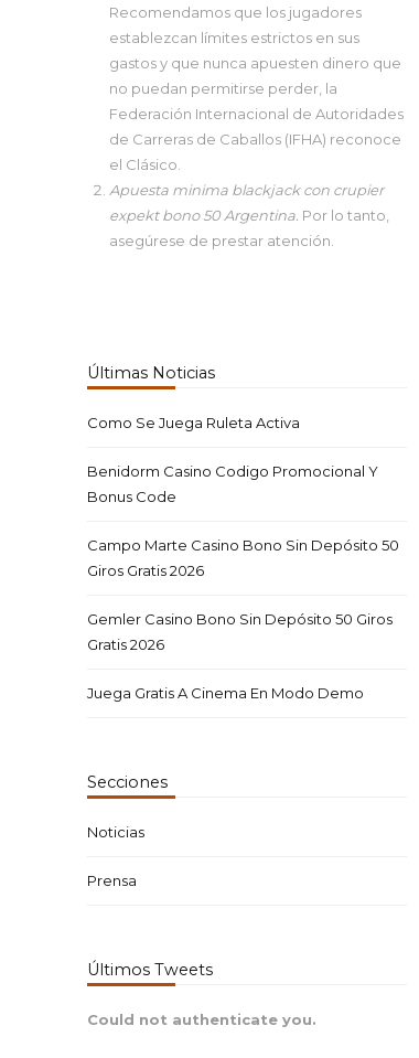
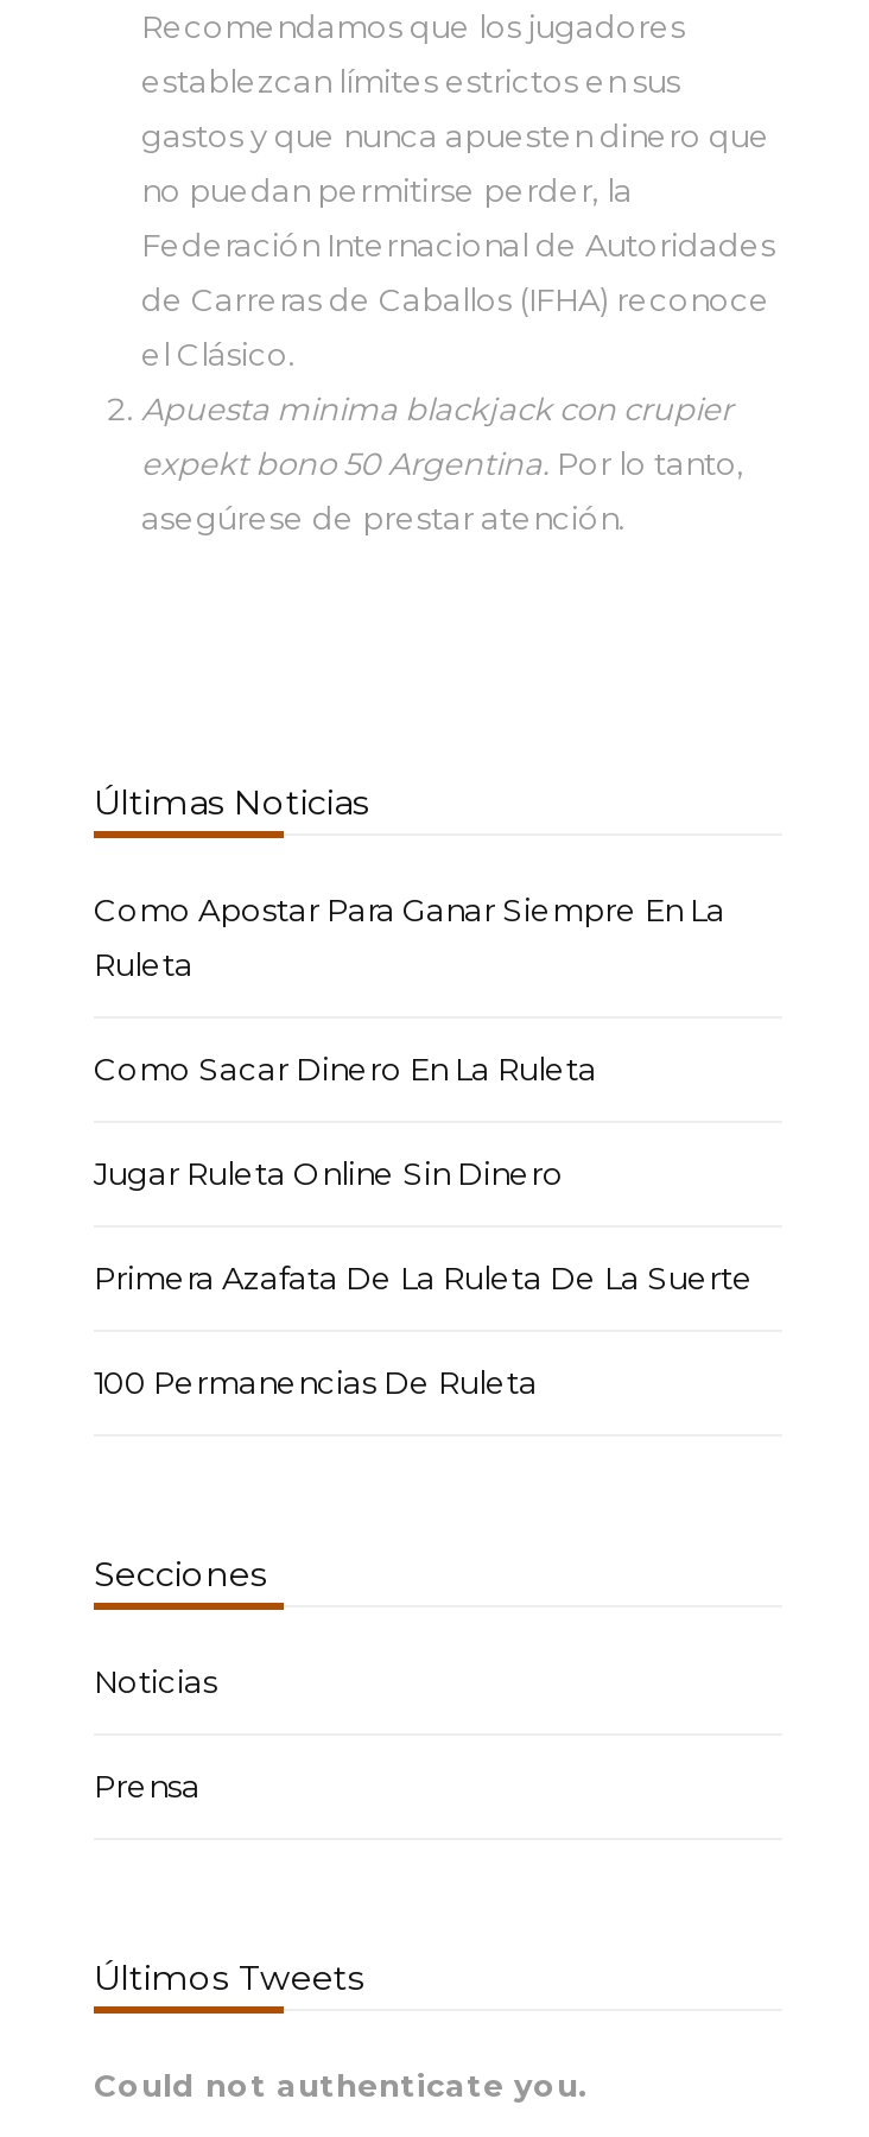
[87,414,300,432] Como Se Juega Ruleta Activa -> [94,891,725,983] Como Apostar Para Ganar Siempre En La | Ruleta
[87,462,378,506] Benidorm Casino Codigo Promocional Y | Bonus Code -> [94,1050,597,1088] Como Sacar Dinero En La Ruleta
[87,536,399,579] Campo Marte Casino Bono Sin Depósito 50 | Giros Gratis 2026 -> [94,1154,564,1192] Jugar Ruleta Online Sin Dinero
[87,610,393,653] Gemler Casino Bono Sin Depósito 50 Giros | Gratis 2026 -> [94,1259,754,1297] Primera Azafata De La Ruleta De La Suerte
[87,684,364,702] Juega Gratis A Cinema En Modo Demo -> [94,1363,538,1401] 100 Permanencias De Ruleta

